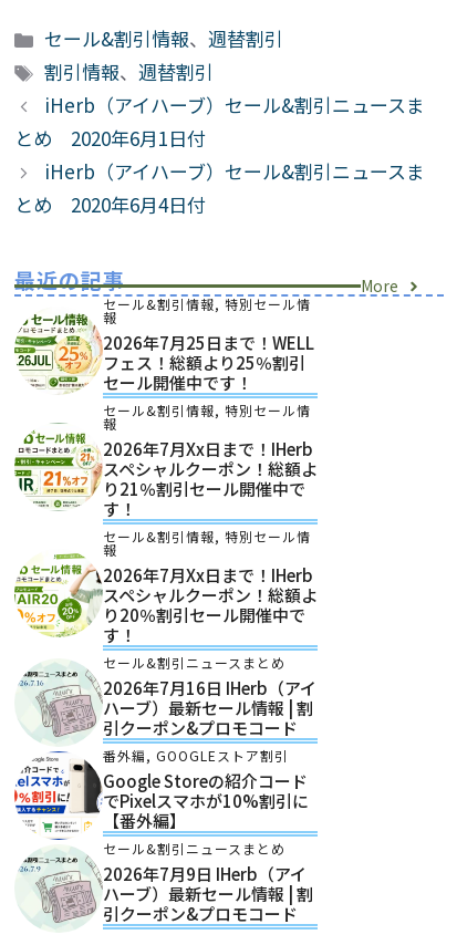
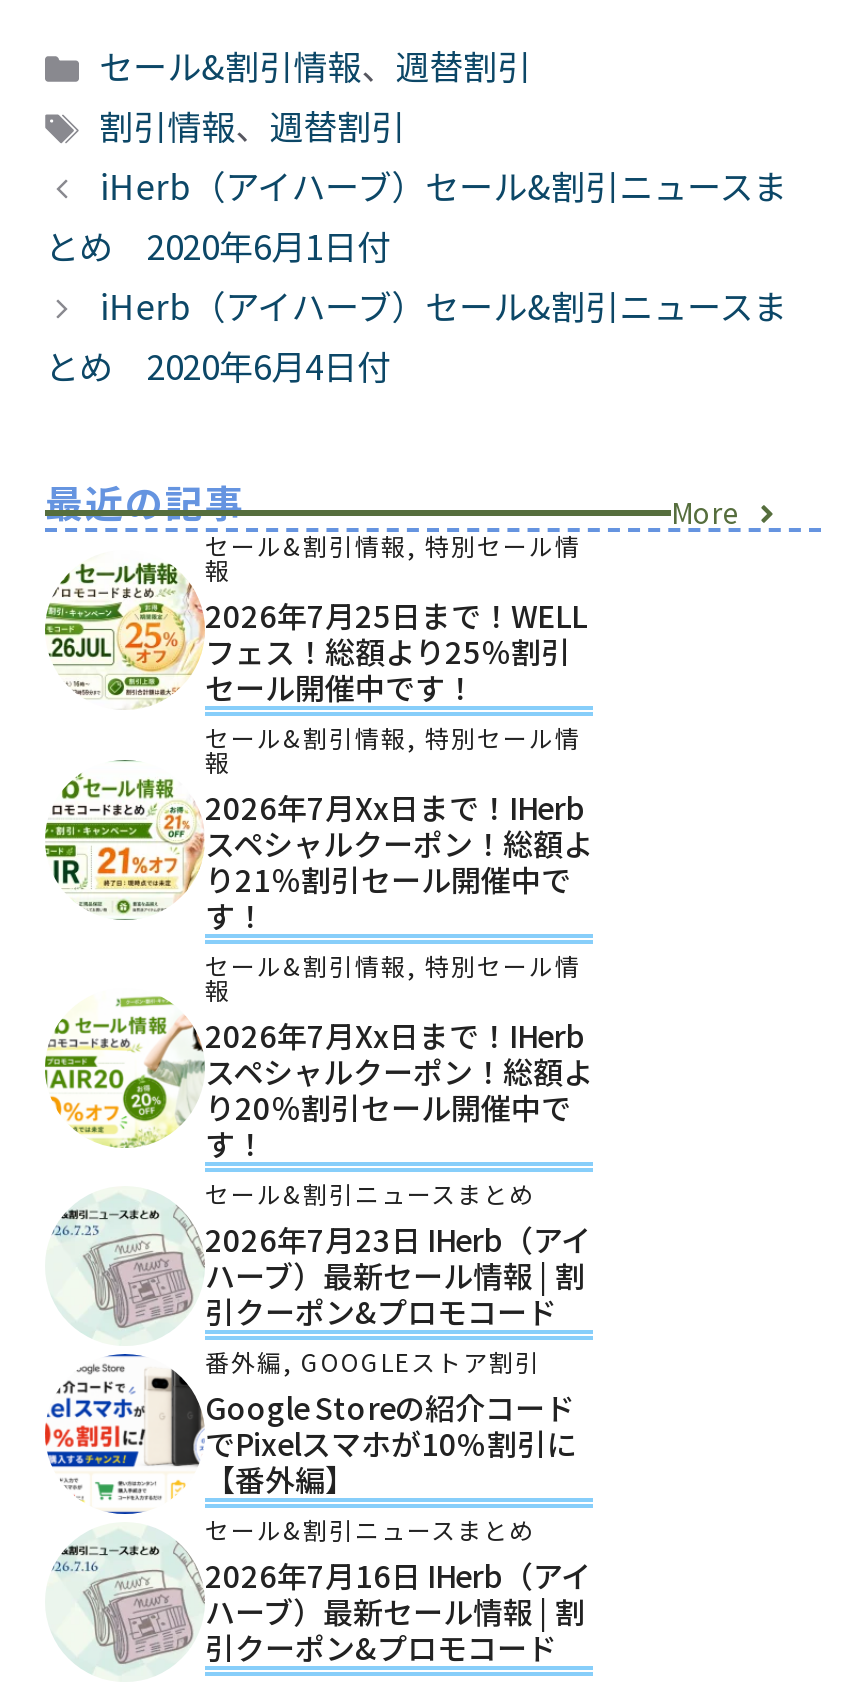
moved [103,677,316,700] -> [205,1555,591,1597]: 2026年7月16日 IHerb（アイ
none -> [205,1219,591,1261] 2026年7月23日 IHerb（アイ
[103,862,307,886] 2026年7月9日 IHerb（アイ -> none

